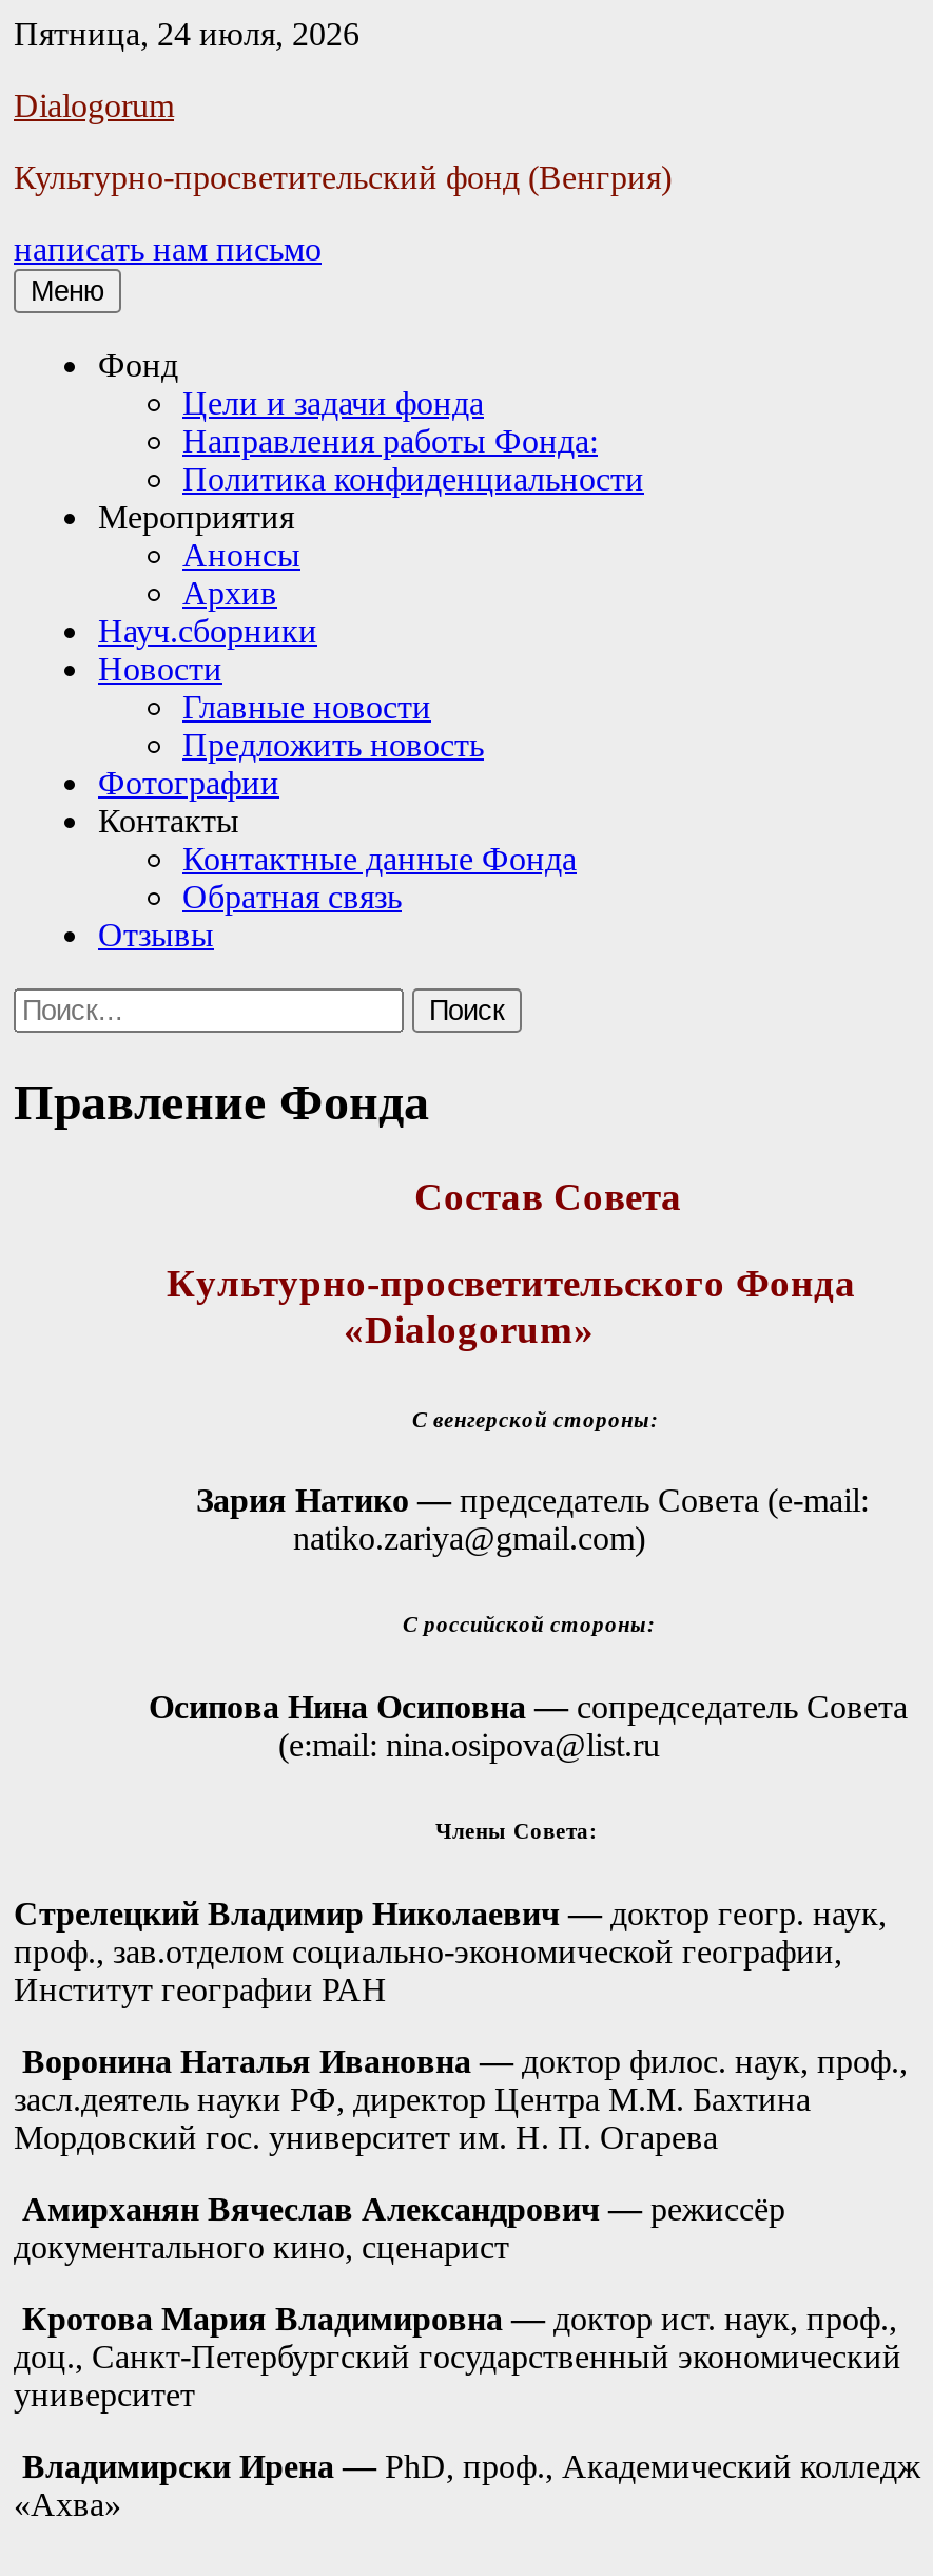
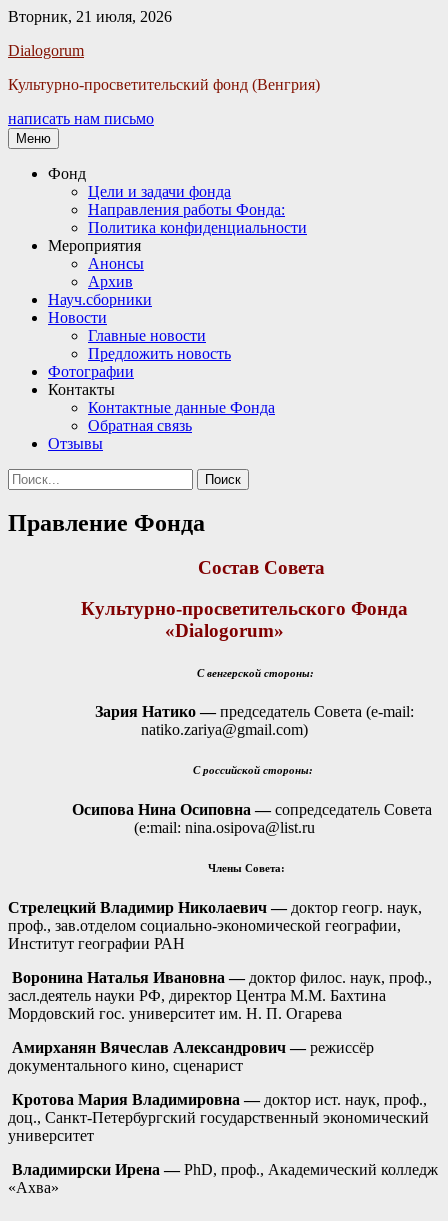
[14,16,359,52] Пятница, 24 июля, 2026 -> [8,8,172,25] Вторник, 21 июля, 2026

